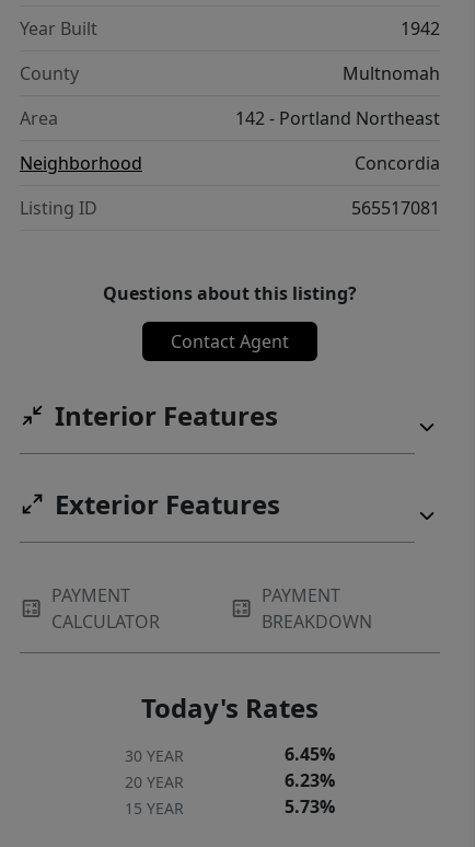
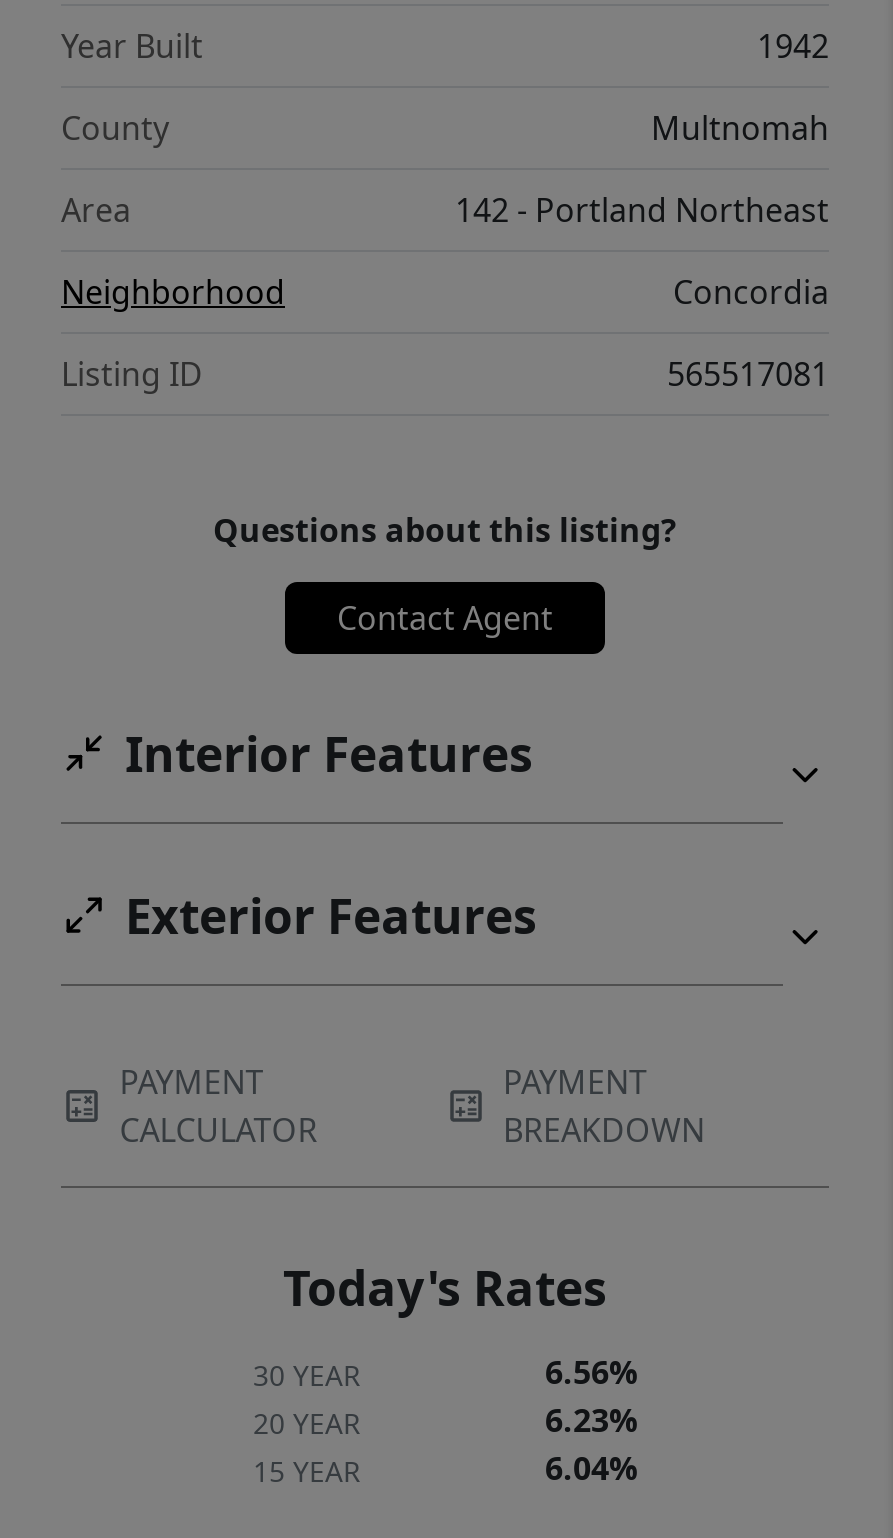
[285,742,335,766] 6.45% -> [545,1350,637,1394] 6.56%
[285,795,335,819] 5.73% -> [545,1446,637,1490] 6.04%

